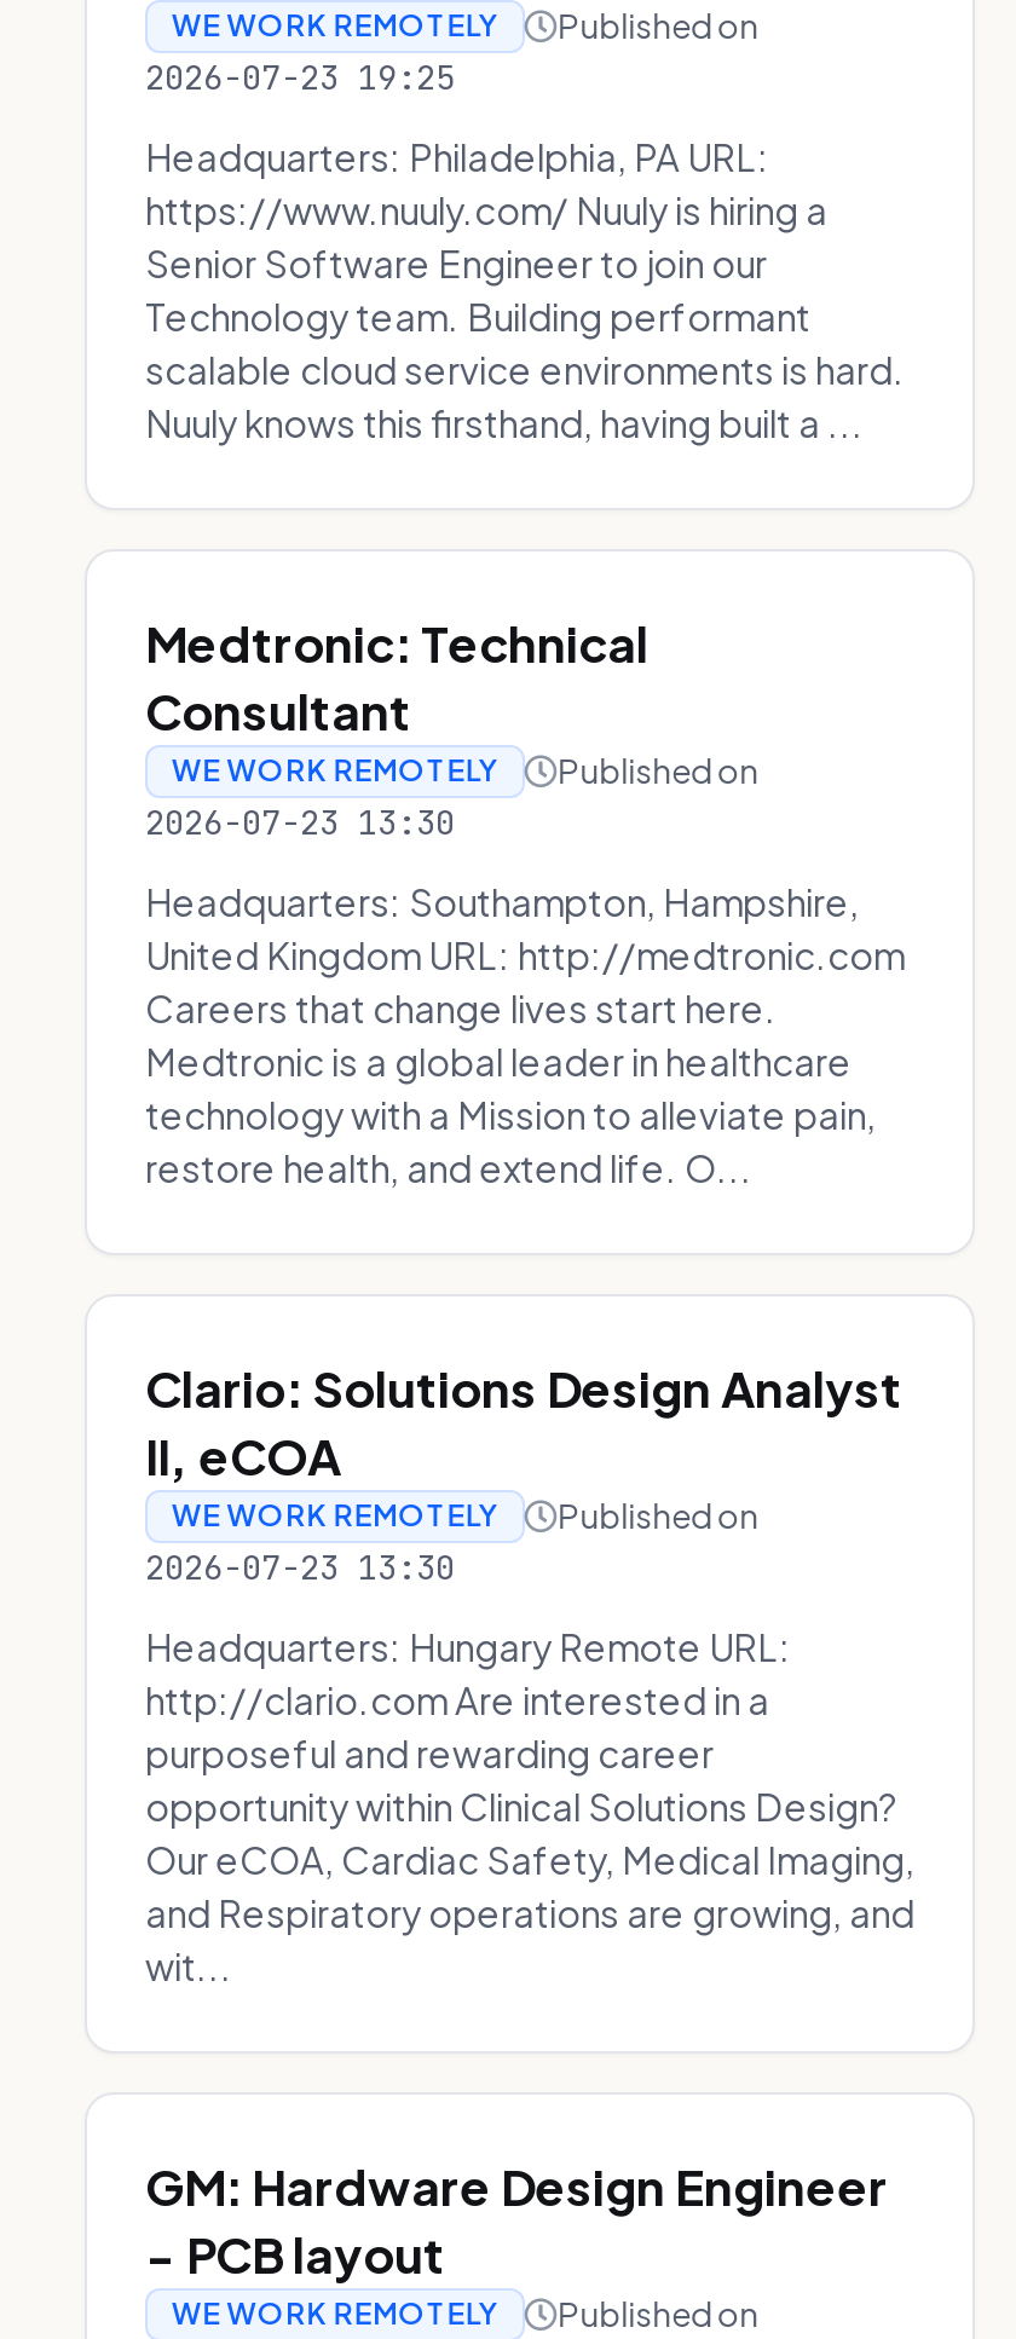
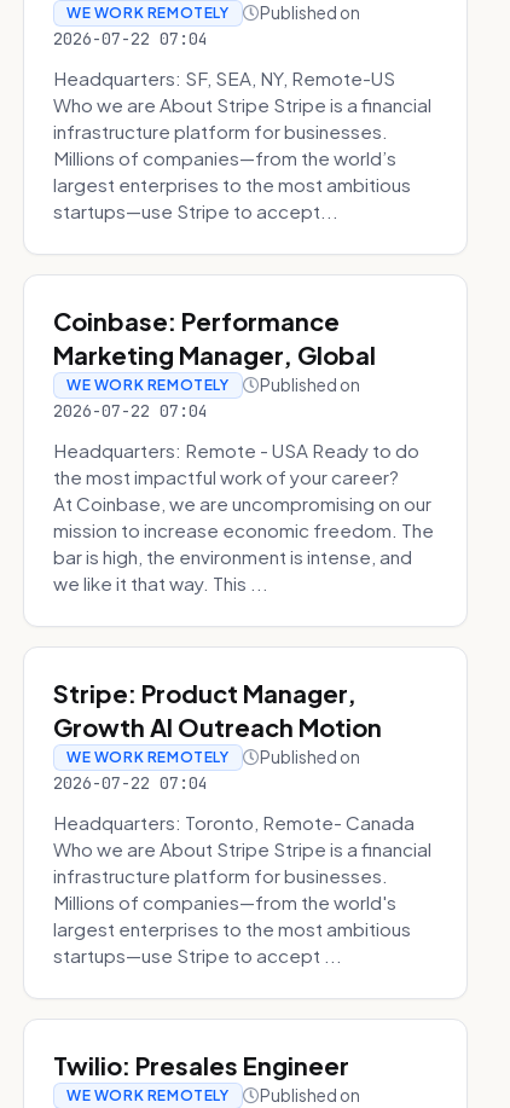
[145,56,455,99] 2026-07-23 19:25 -> [53,28,208,50] 2026-07-22 07:04
[145,133,905,445] Headquarters: Philadelphia, PA URL: | https://www.nuuly.com/ Nuuly is hiring a | Senior Software Engineer to join our | Technology team. Building performant | scalable cloud service environments is hard. | Nuuly knows this firsthand, having built a ... -> [53,66,431,222] Headquarters: SF, SEA, NY, Remote-US | Who we are About Stripe Stripe is a financial | infrastructure platform for businesses. | Millions of companies—from the world’s | largest enterprises to the most ambitious | startups—use Stripe to accept...
[145,612,648,740] Medtronic: Technical | Consultant -> [53,306,376,370] Coinbase: Performance | Marketing Manager, Global
[145,801,455,844] 2026-07-23 13:30 -> [53,400,208,422] 2026-07-22 07:04
[145,878,905,1190] Headquarters: Southampton, Hampshire, | United Kingdom URL: http://medtronic.com | Careers that change lives start here. | Medtronic is a global leader in healthcare | technology with a Mission to alleviate pain, | restore health, and extend life. O... -> [53,439,434,594] Headquarters: Remote - USA Ready to do | the most impactful work of your career? | At Coinbase, we are uncompromising on our | mission to increase economic freedom. The | bar is high, the environment is intense, and | we like it that way. This ...
[145,1357,902,1485] Clario: Solutions Design Analyst | II, eCOA -> [53,678,382,742] Stripe: Product Manager, | Growth AI Outreach Motion
[145,1546,455,1589] 2026-07-23 13:30 -> [53,772,208,794] 2026-07-22 07:04
[145,1623,914,1988] Headquarters: Hungary Remote URL: | http://clario.com Are interested in a | purposeful and rewarding career | opportunity within Clinical Solutions Design? | Our eCOA, Cardiac Safety, Medical Imaging, | and Respiratory operations are growing, and | wit... -> [53,811,431,967] Headquarters: Toronto, Remote- Canada | Who we are About Stripe Stripe is a financial | infrastructure platform for businesses. | Millions of companies—from the world's | largest enterprises to the most ambitious | startups—use Stripe to accept ...
[145,2155,888,2283] GM: Hardware Design Engineer | - PCB layout -> [53,1050,349,1080] Twilio: Presales Engineer

